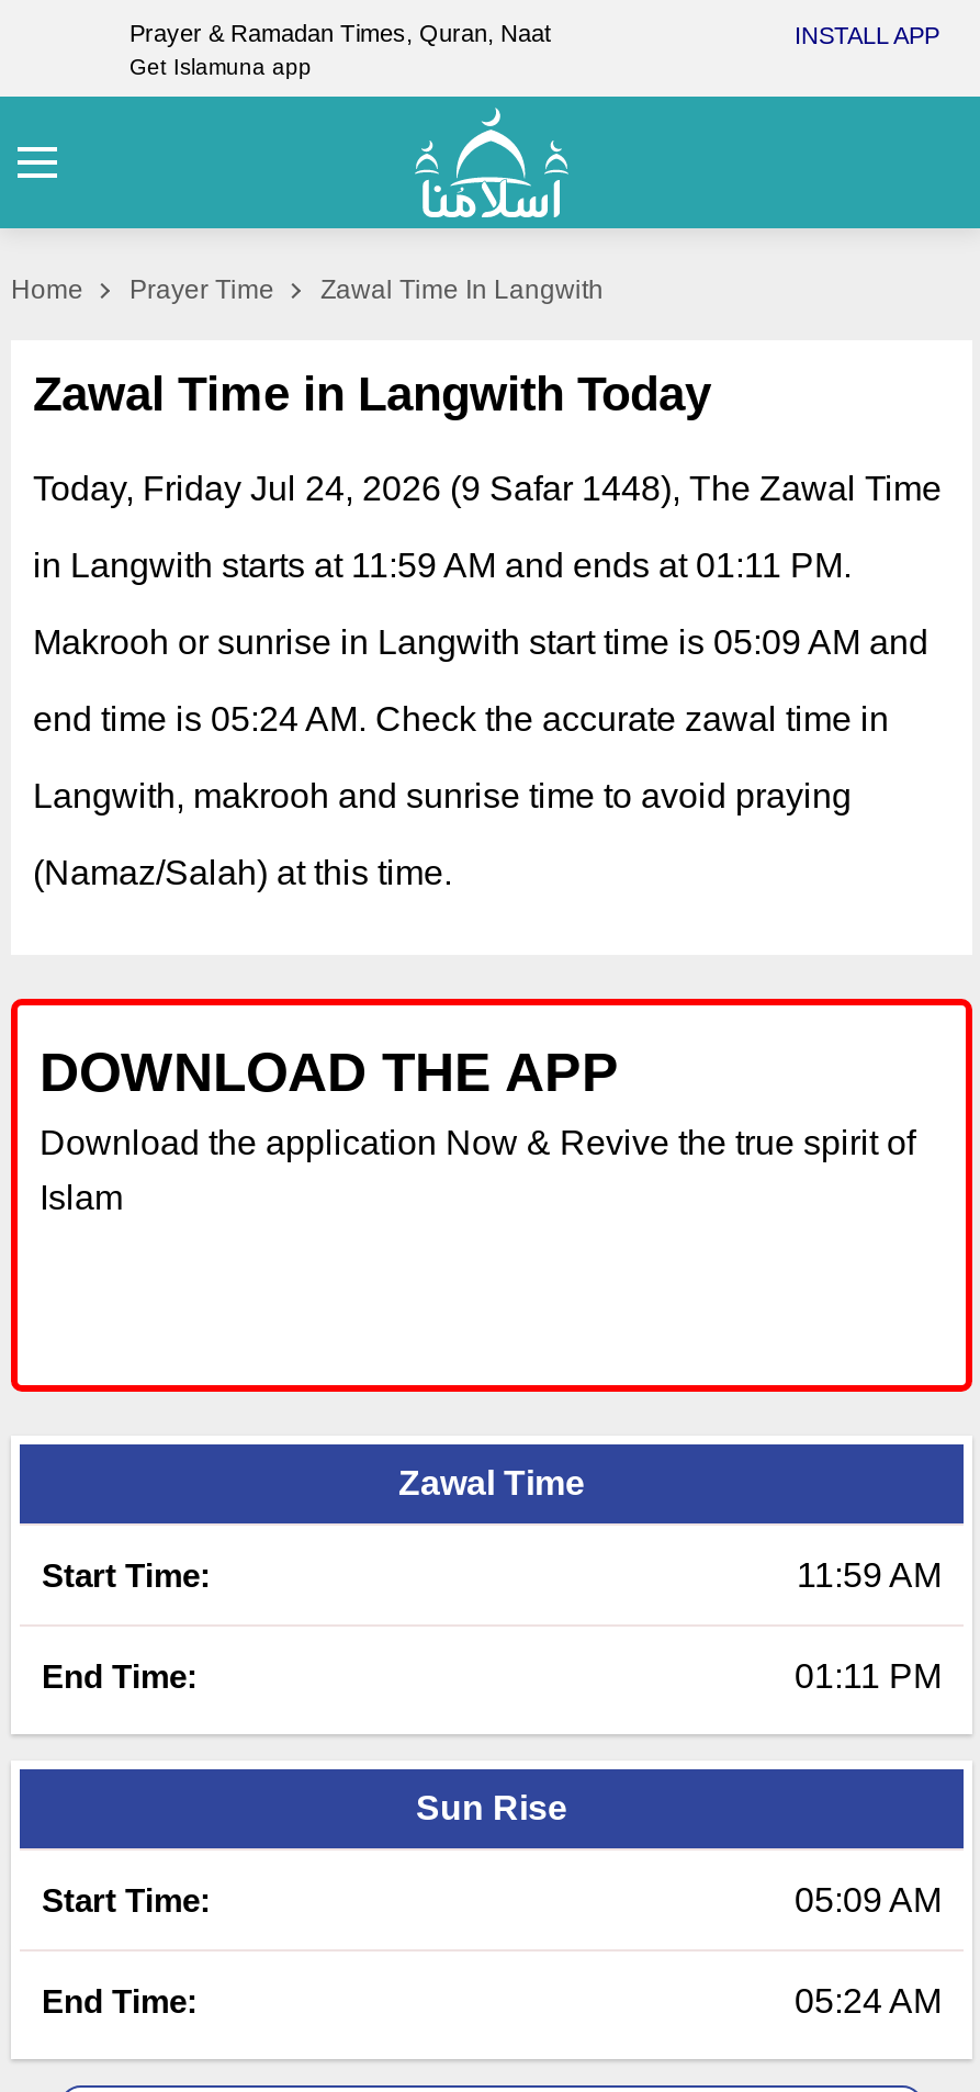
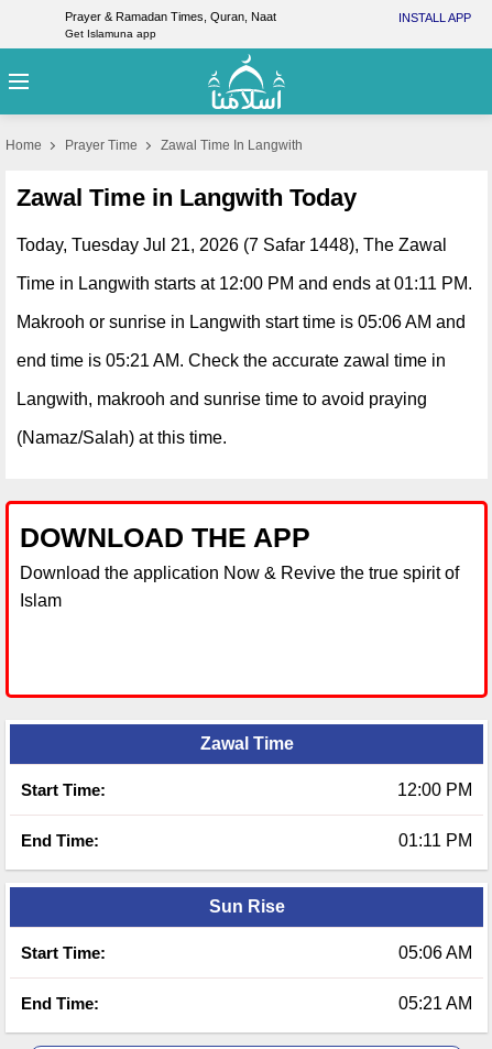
[33,470,942,507] Today, Friday Jul 24, 2026 (9 Safar 1448), The Zawal Time -> [17,236,447,254] Today, Tuesday Jul 21, 2026 (7 Safar 1448), The Zawal
[33,547,852,584] in Langwith starts at 11:59 AM and ends at 01:11 PM. -> [17,274,472,293] Time in Langwith starts at 12:00 PM and ends at 01:11 PM.
[33,623,928,661] Makrooh or sunrise in Langwith start time is 05:09 AM and -> [17,313,466,331] Makrooh or sunrise in Langwith start time is 05:06 AM and
[33,700,889,738] end time is 05:24 AM. Check the accurate zawal time in -> [17,351,446,370] end time is 05:21 AM. Check the accurate zawal time in
[797,1556,942,1594] 11:59 AM -> [397,780,472,799] 12:00 PM
[795,1881,942,1919] 05:09 AM -> [398,943,472,962] 05:06 AM
[795,1982,942,2020] 05:24 AM -> [398,994,472,1013] 05:21 AM

